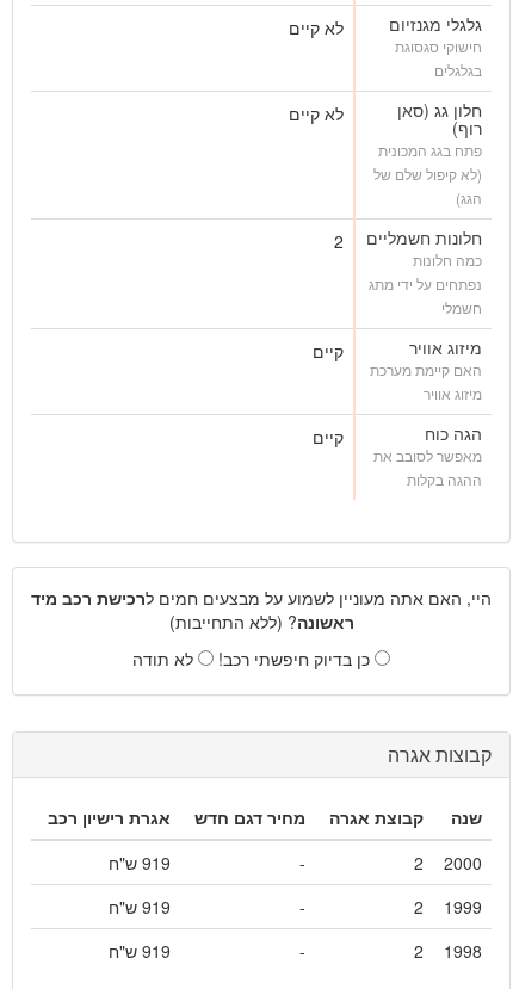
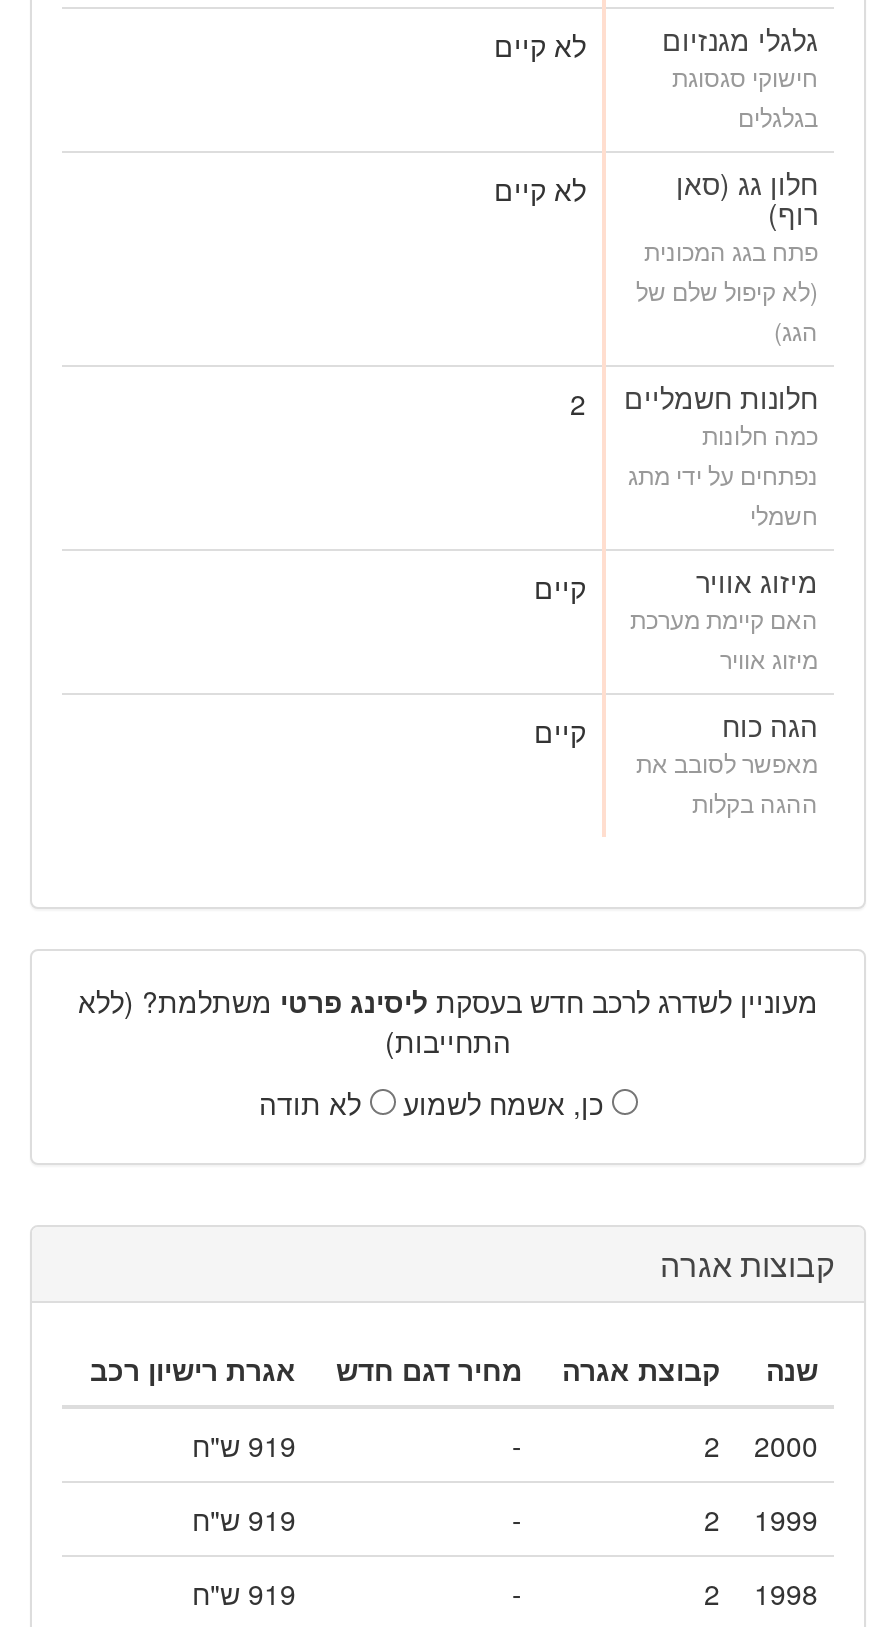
[31,585,492,633] היי, האם אתה מעוניין לשמוע על מבצעים חמים לרכישת רכב מיד | ראשונה? (ללא התחייבות) -> [78,980,818,1060] מעוניין לשדרג לרכב חדש בעסקת ליסינג פרטי משתלמת? (ללא | התחייבות)
[218,646,375,670] כן בדיוק חיפשתי רכב! -> [403,1082,611,1122] כן, אשמח לשמוע

